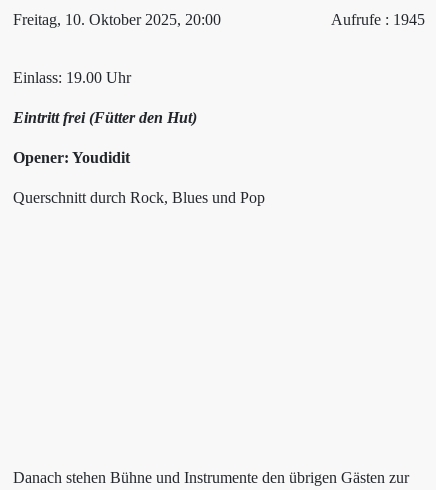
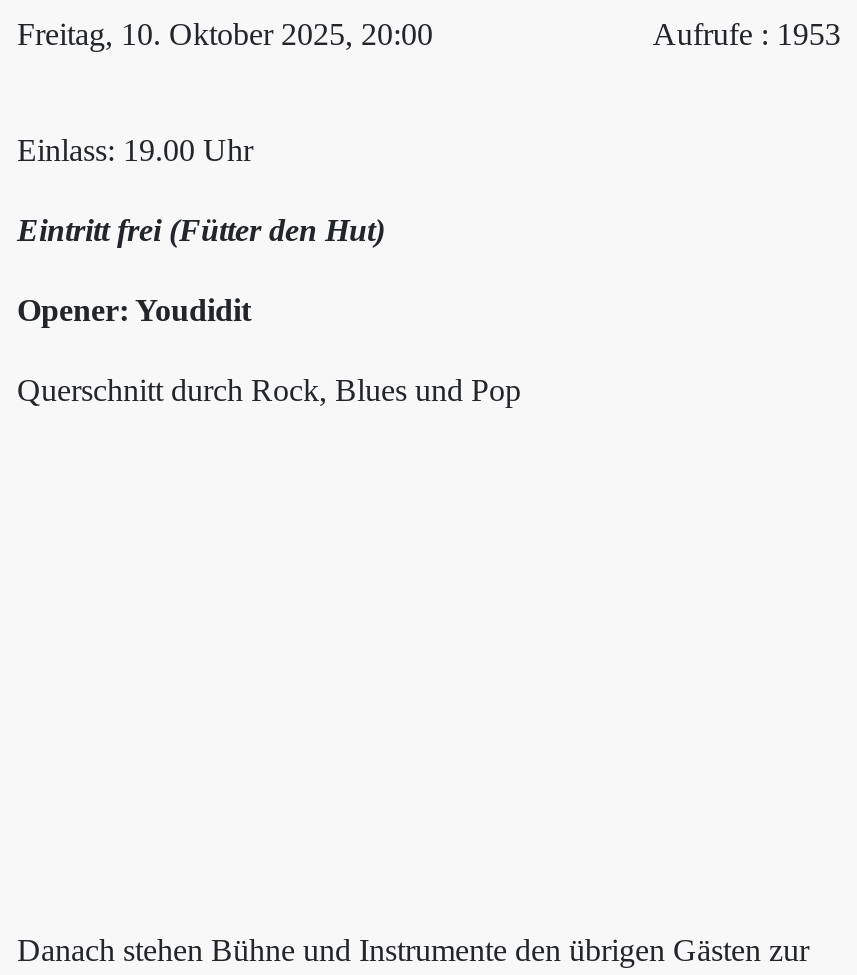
[331,11,425,28] Aufrufe: 1945 -> [653,17,841,51] Aufrufe: 1953

